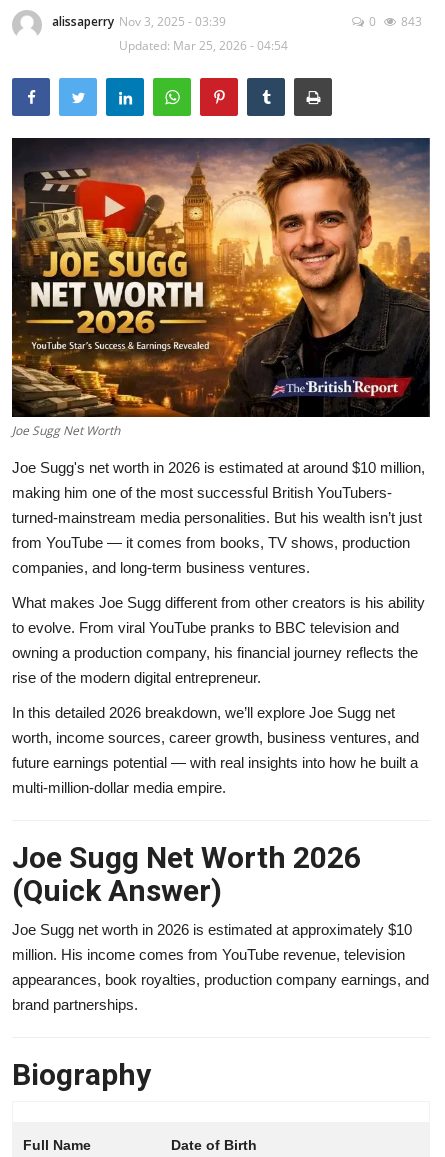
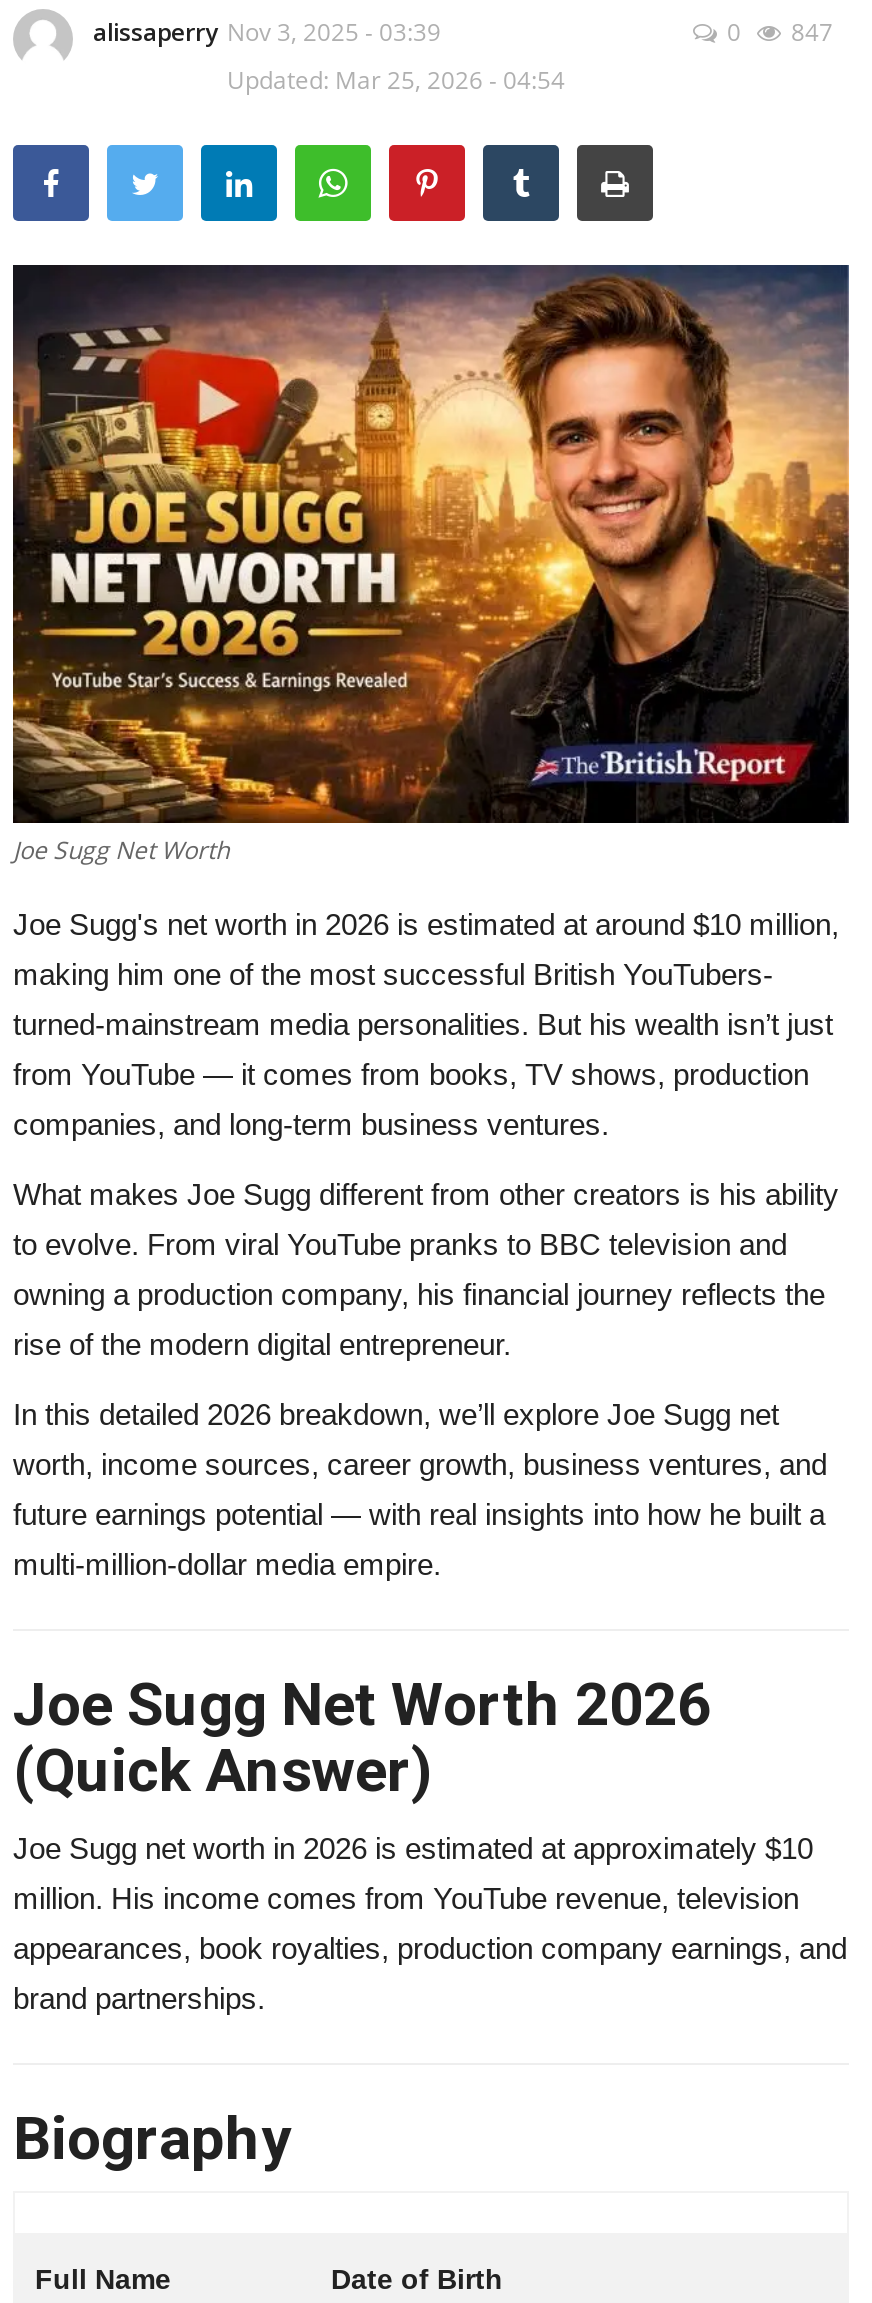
[369,13,422,30] 0 843 -> [727,15,833,49] 0 847

